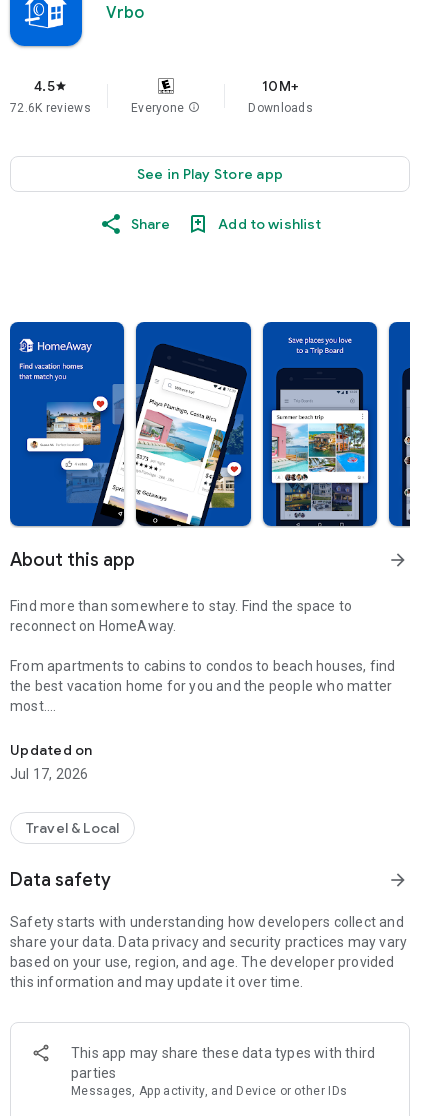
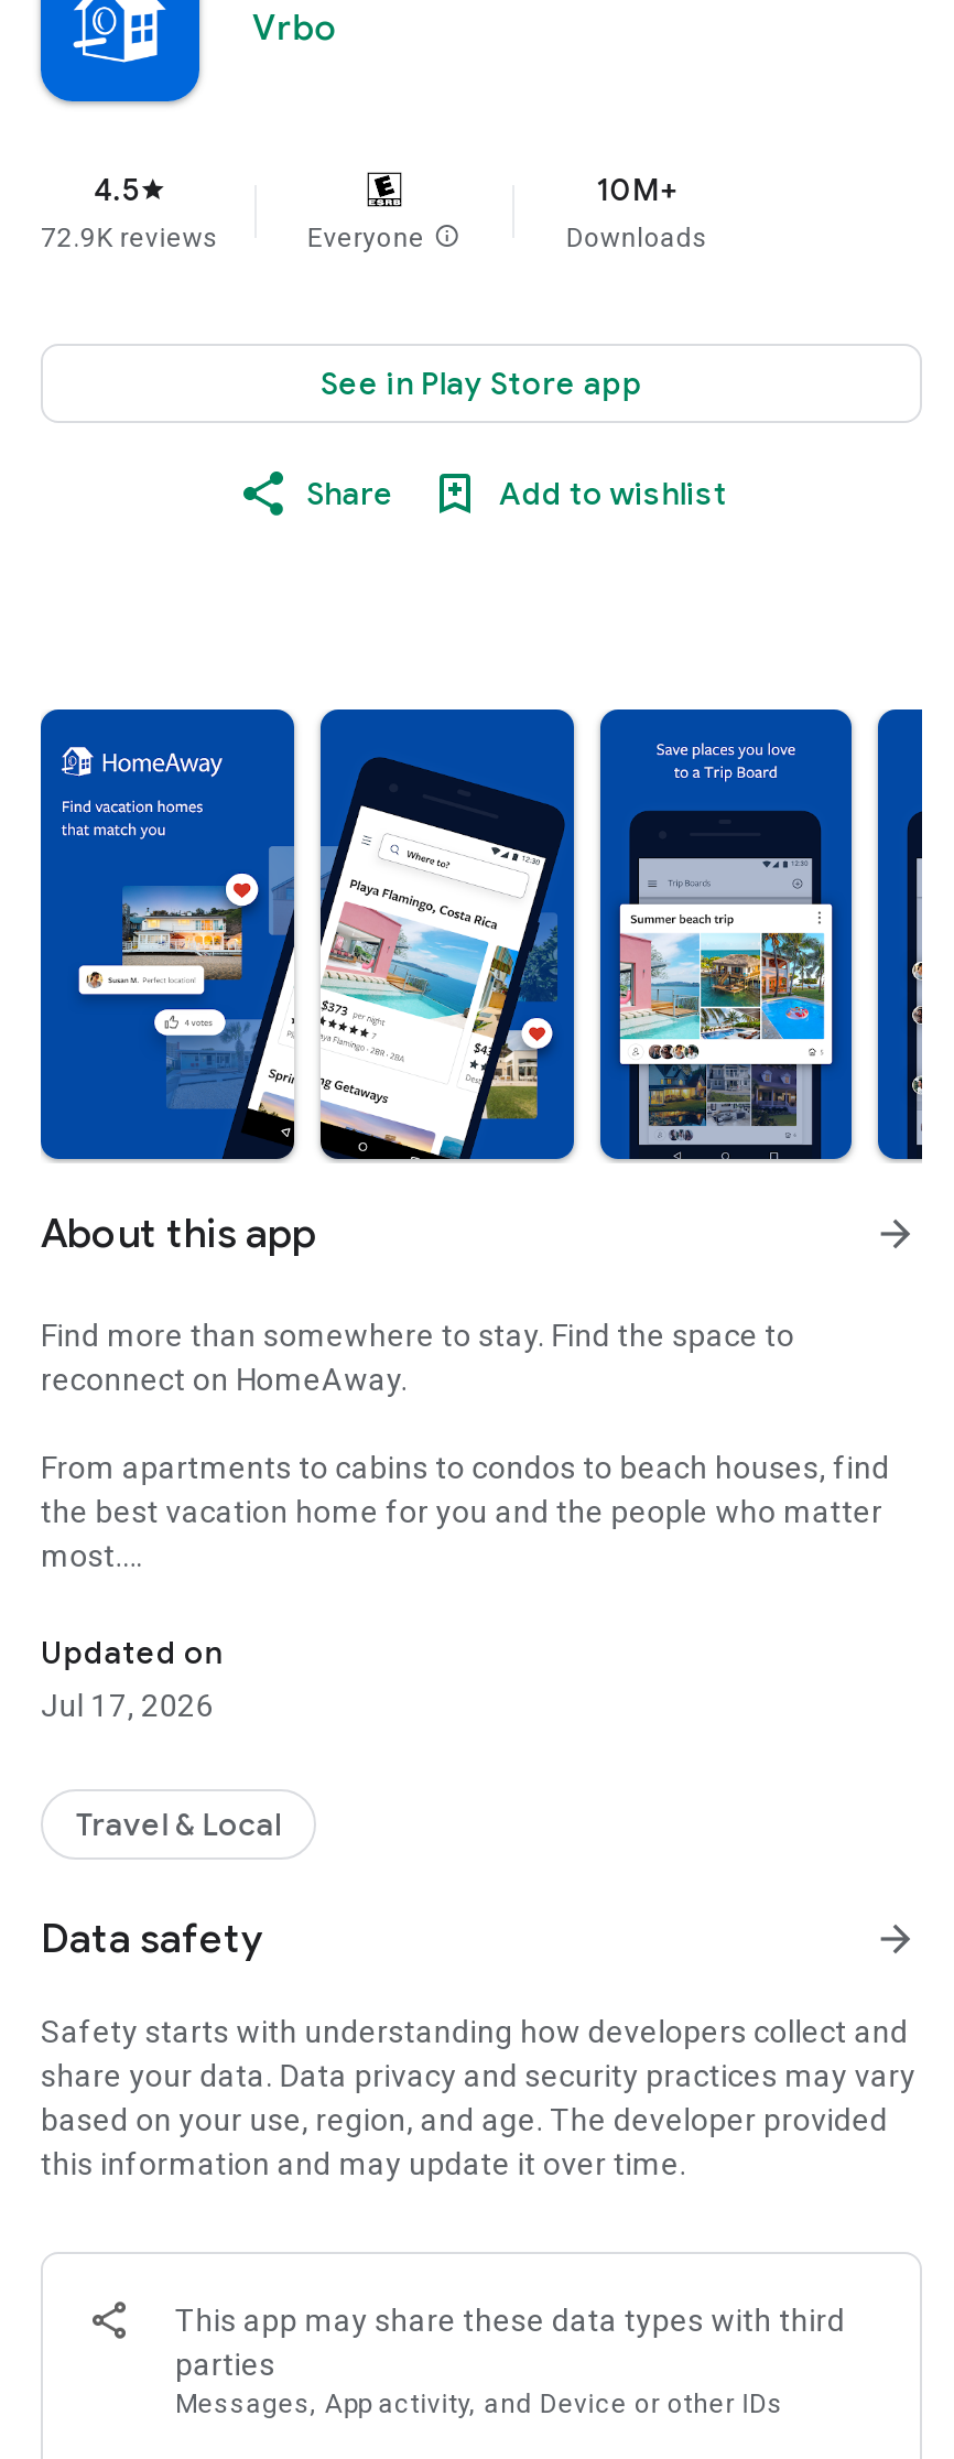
[10,101,91,115] 72.6K reviews -> [41,223,219,253] 72.9K reviews

